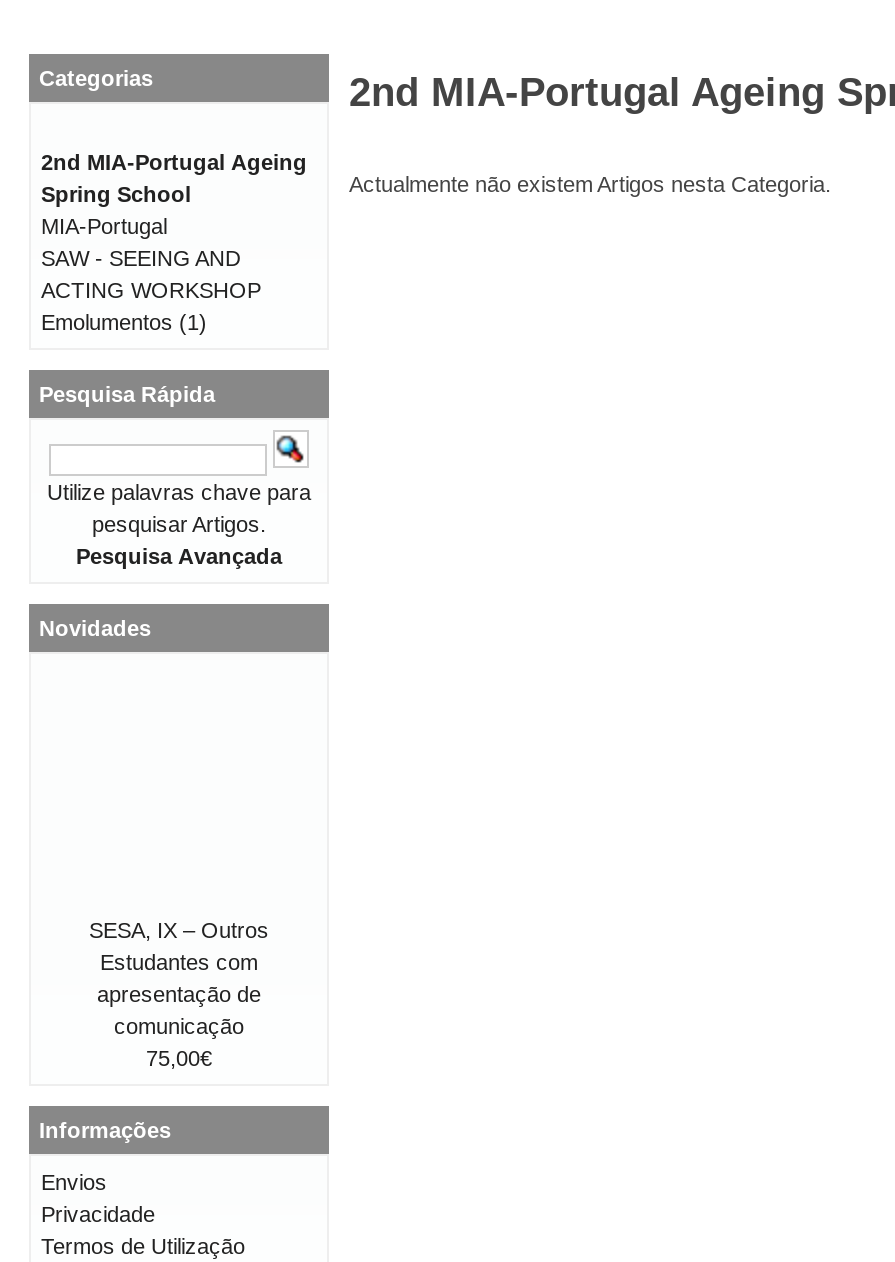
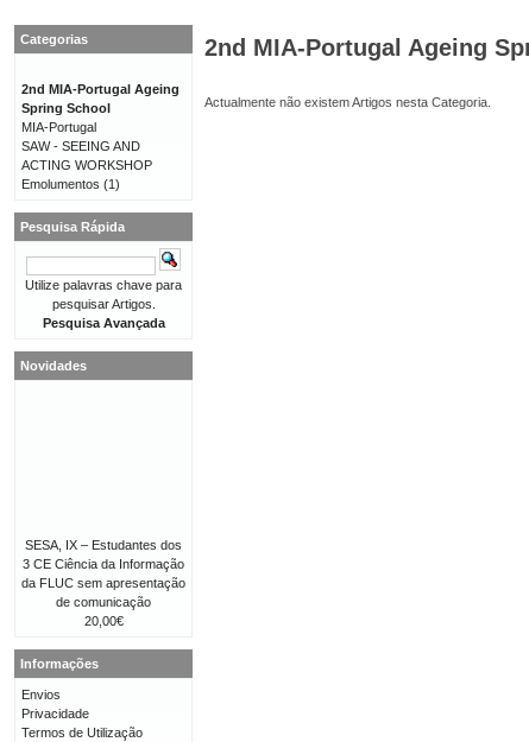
[89,918,269,1070] SESA, IX – Outros | Estudantes com | apresentação de | comunicação | 75,00€ -> [21,538,185,628] SESA, IX – Estudantes dos | 3 CE Ciência da Informação | da FLUC sem apresentação | de comunicação | 20,00€

